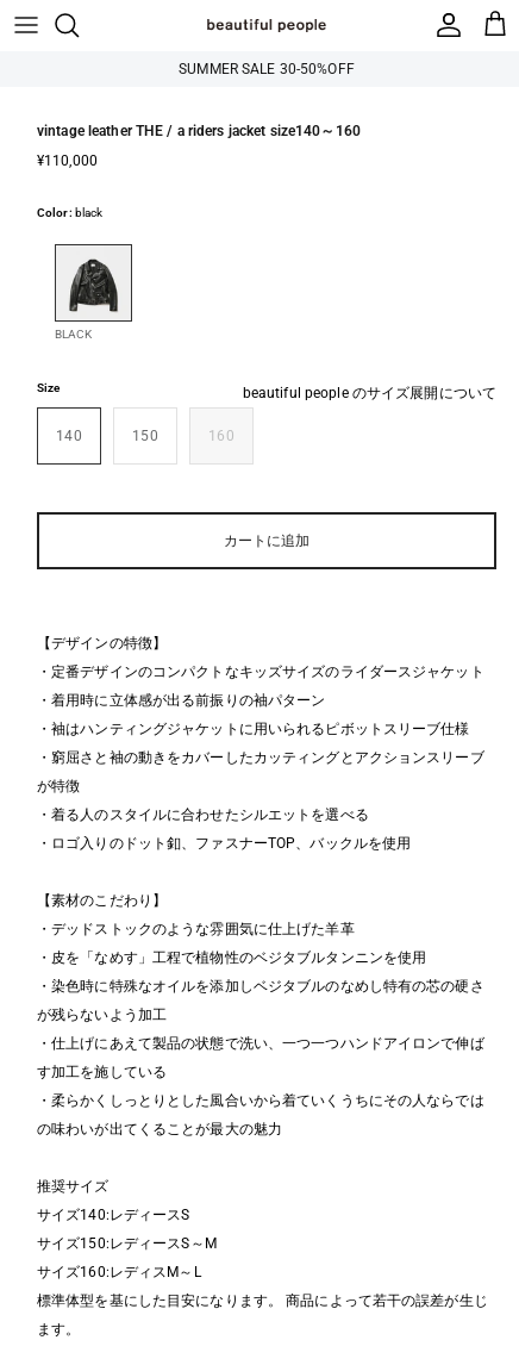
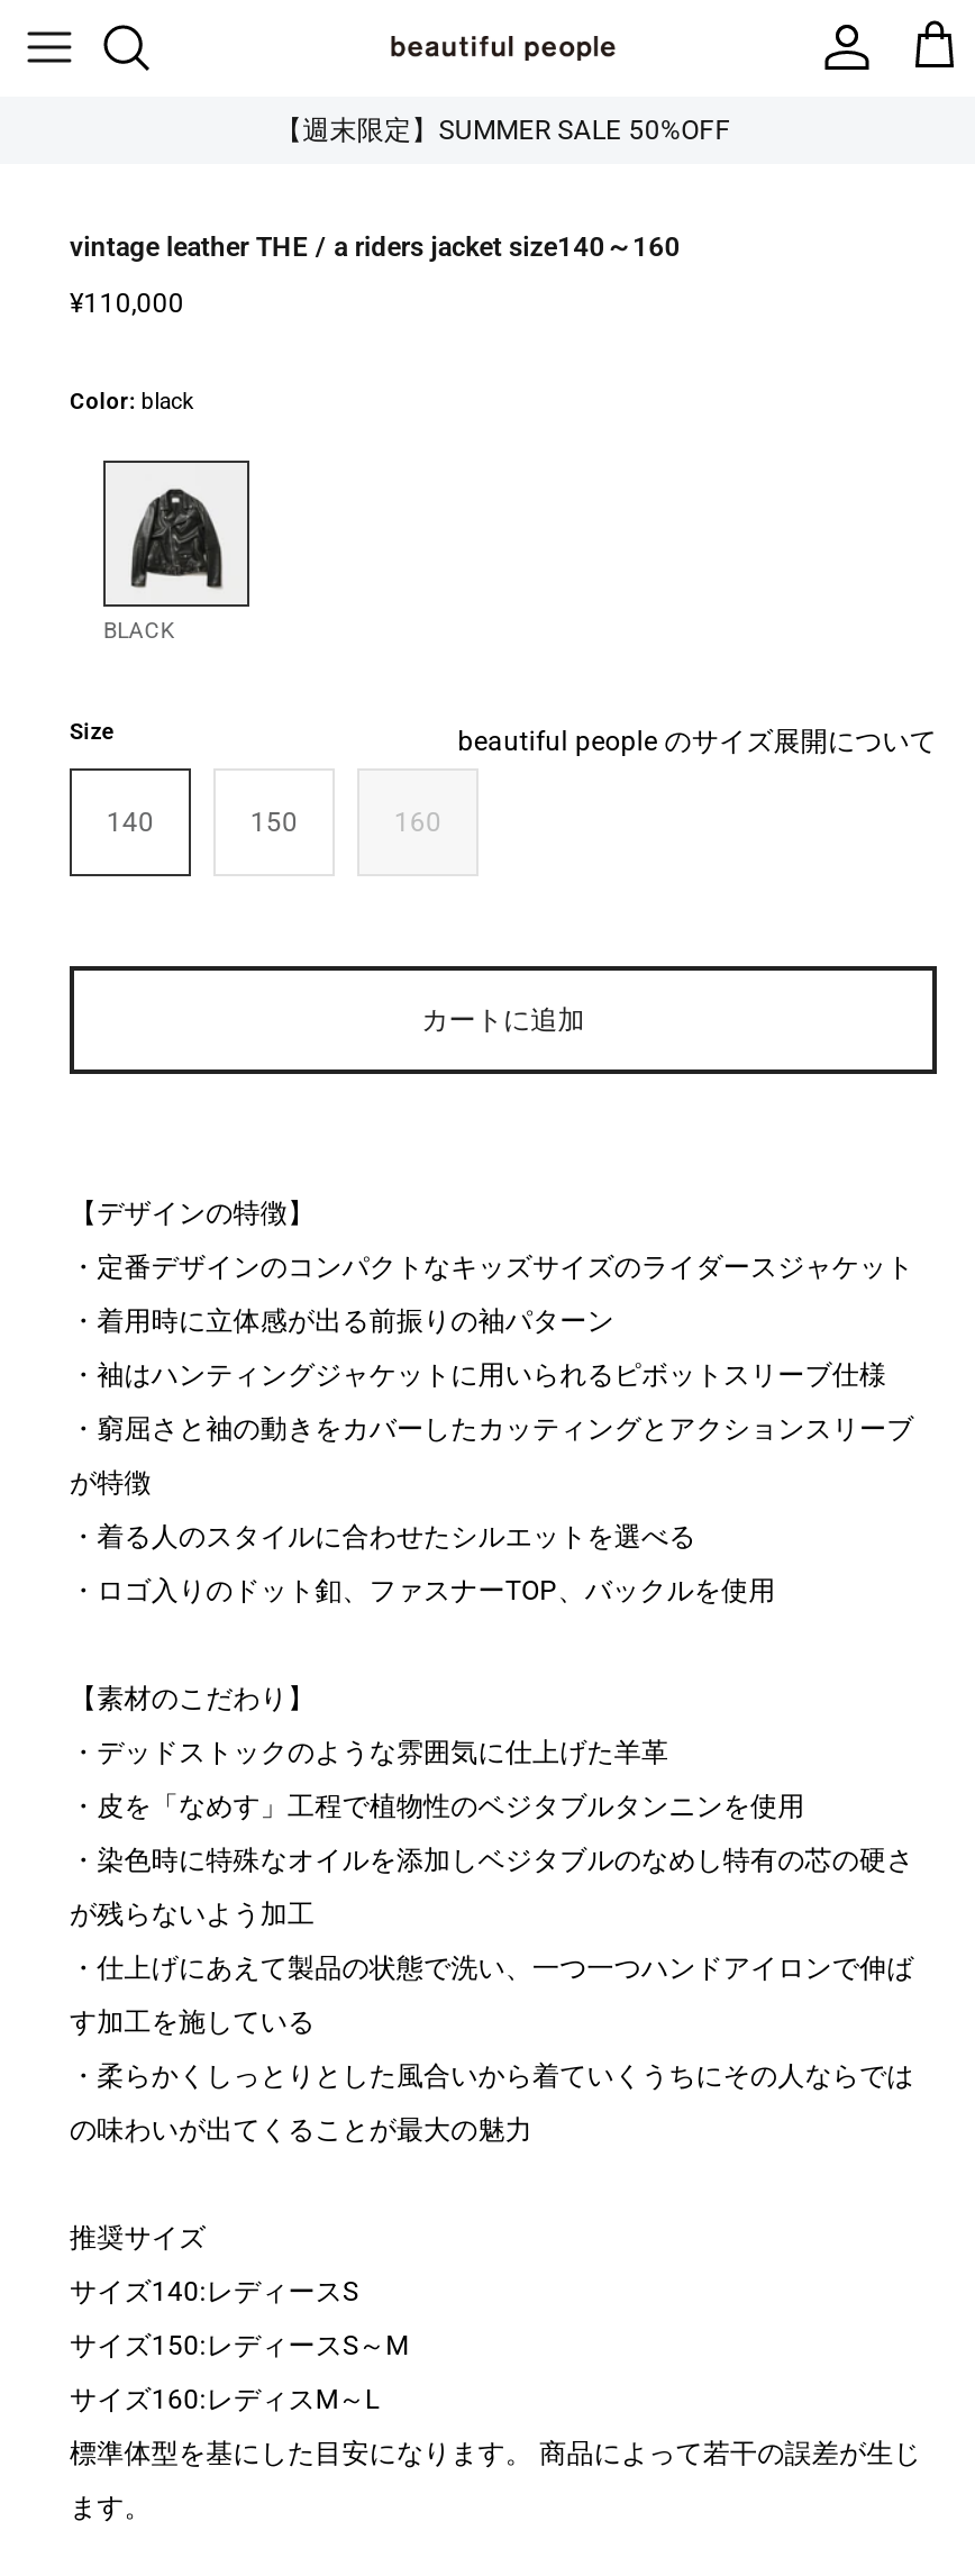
[179,61,354,77] SUMMER SALE 30-50%OFF -> [275,115,731,146] 【週末限定】SUMMER SALE 50%OFF

